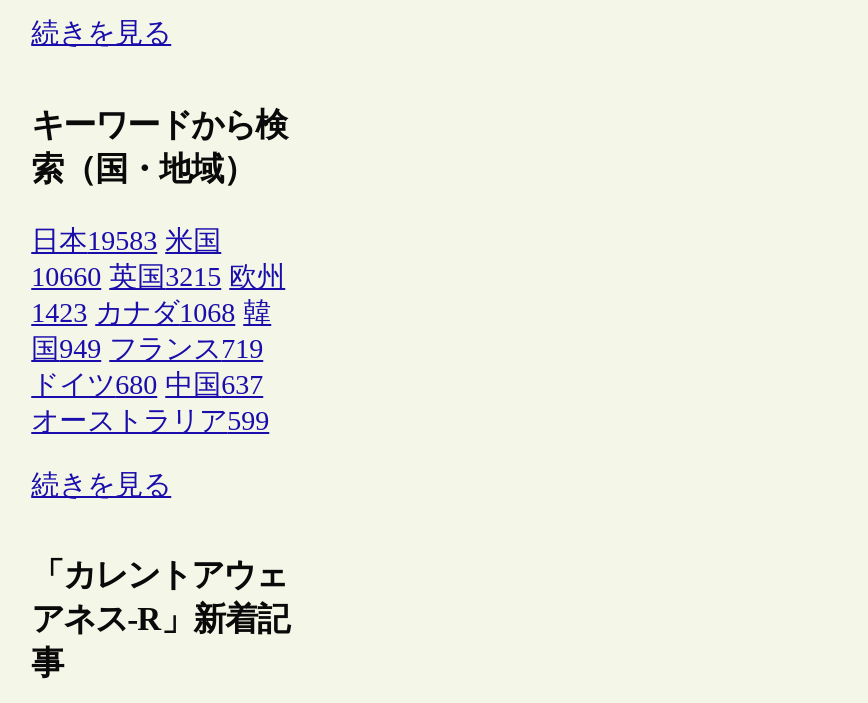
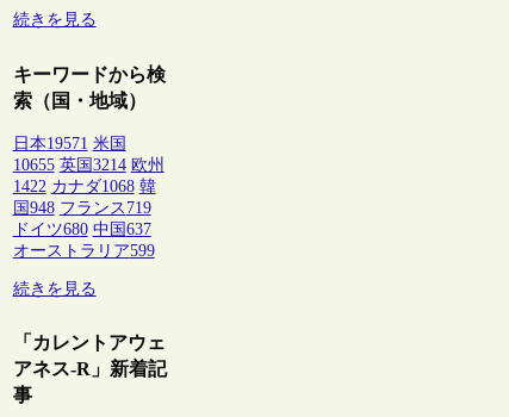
[31,226,221,256] 日本19583 米国 -> [13,135,126,152] 日本19571 米国
[31,262,285,292] 10660 英国3215 欧州 -> [13,156,164,174] 10655 英国3214 欧州
[31,298,271,328] 1423 カナダ1068 韓 -> [13,177,156,195] 1422 カナダ1068 韓
[31,334,263,364] 国949 フランス719 -> [13,199,151,217] 国948 フランス719

